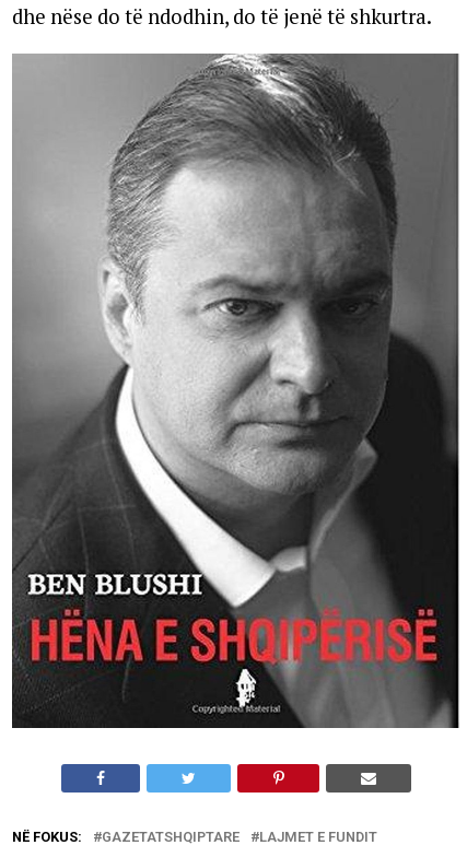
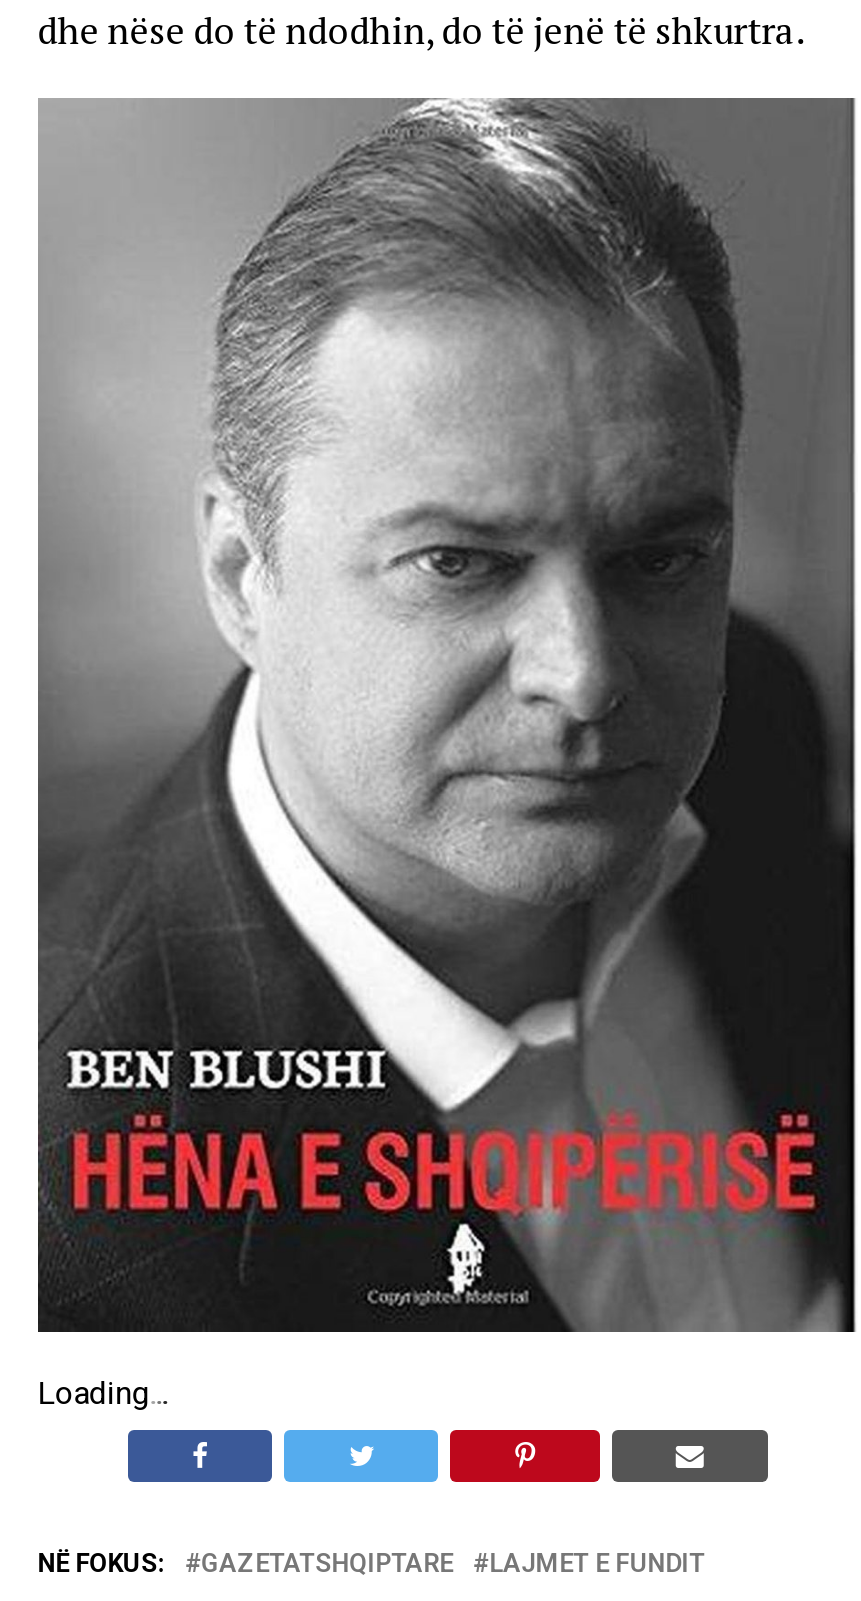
none -> [37,1375,167,1413] Loading...

